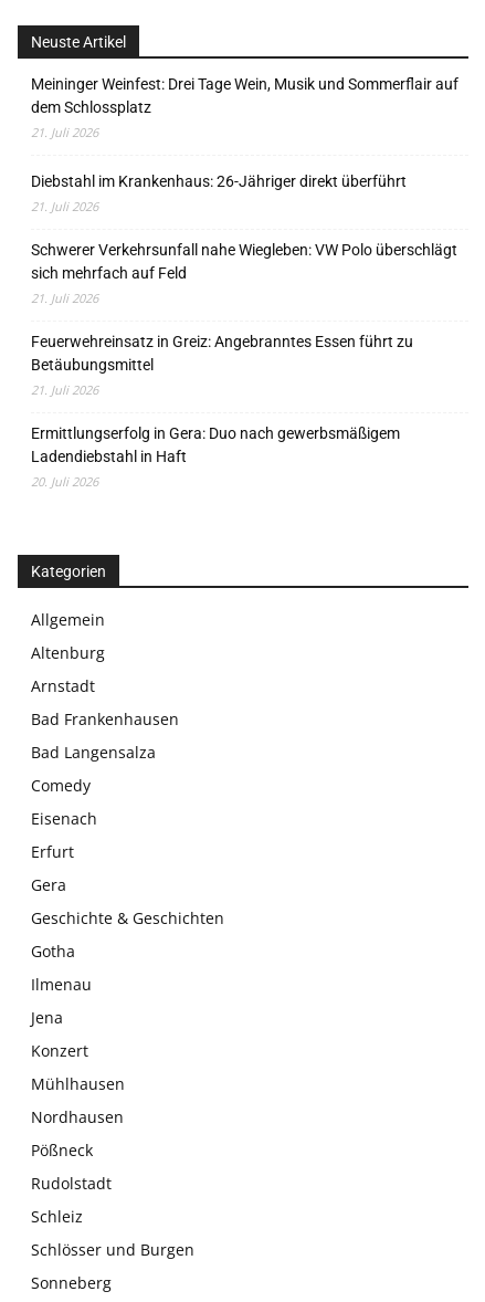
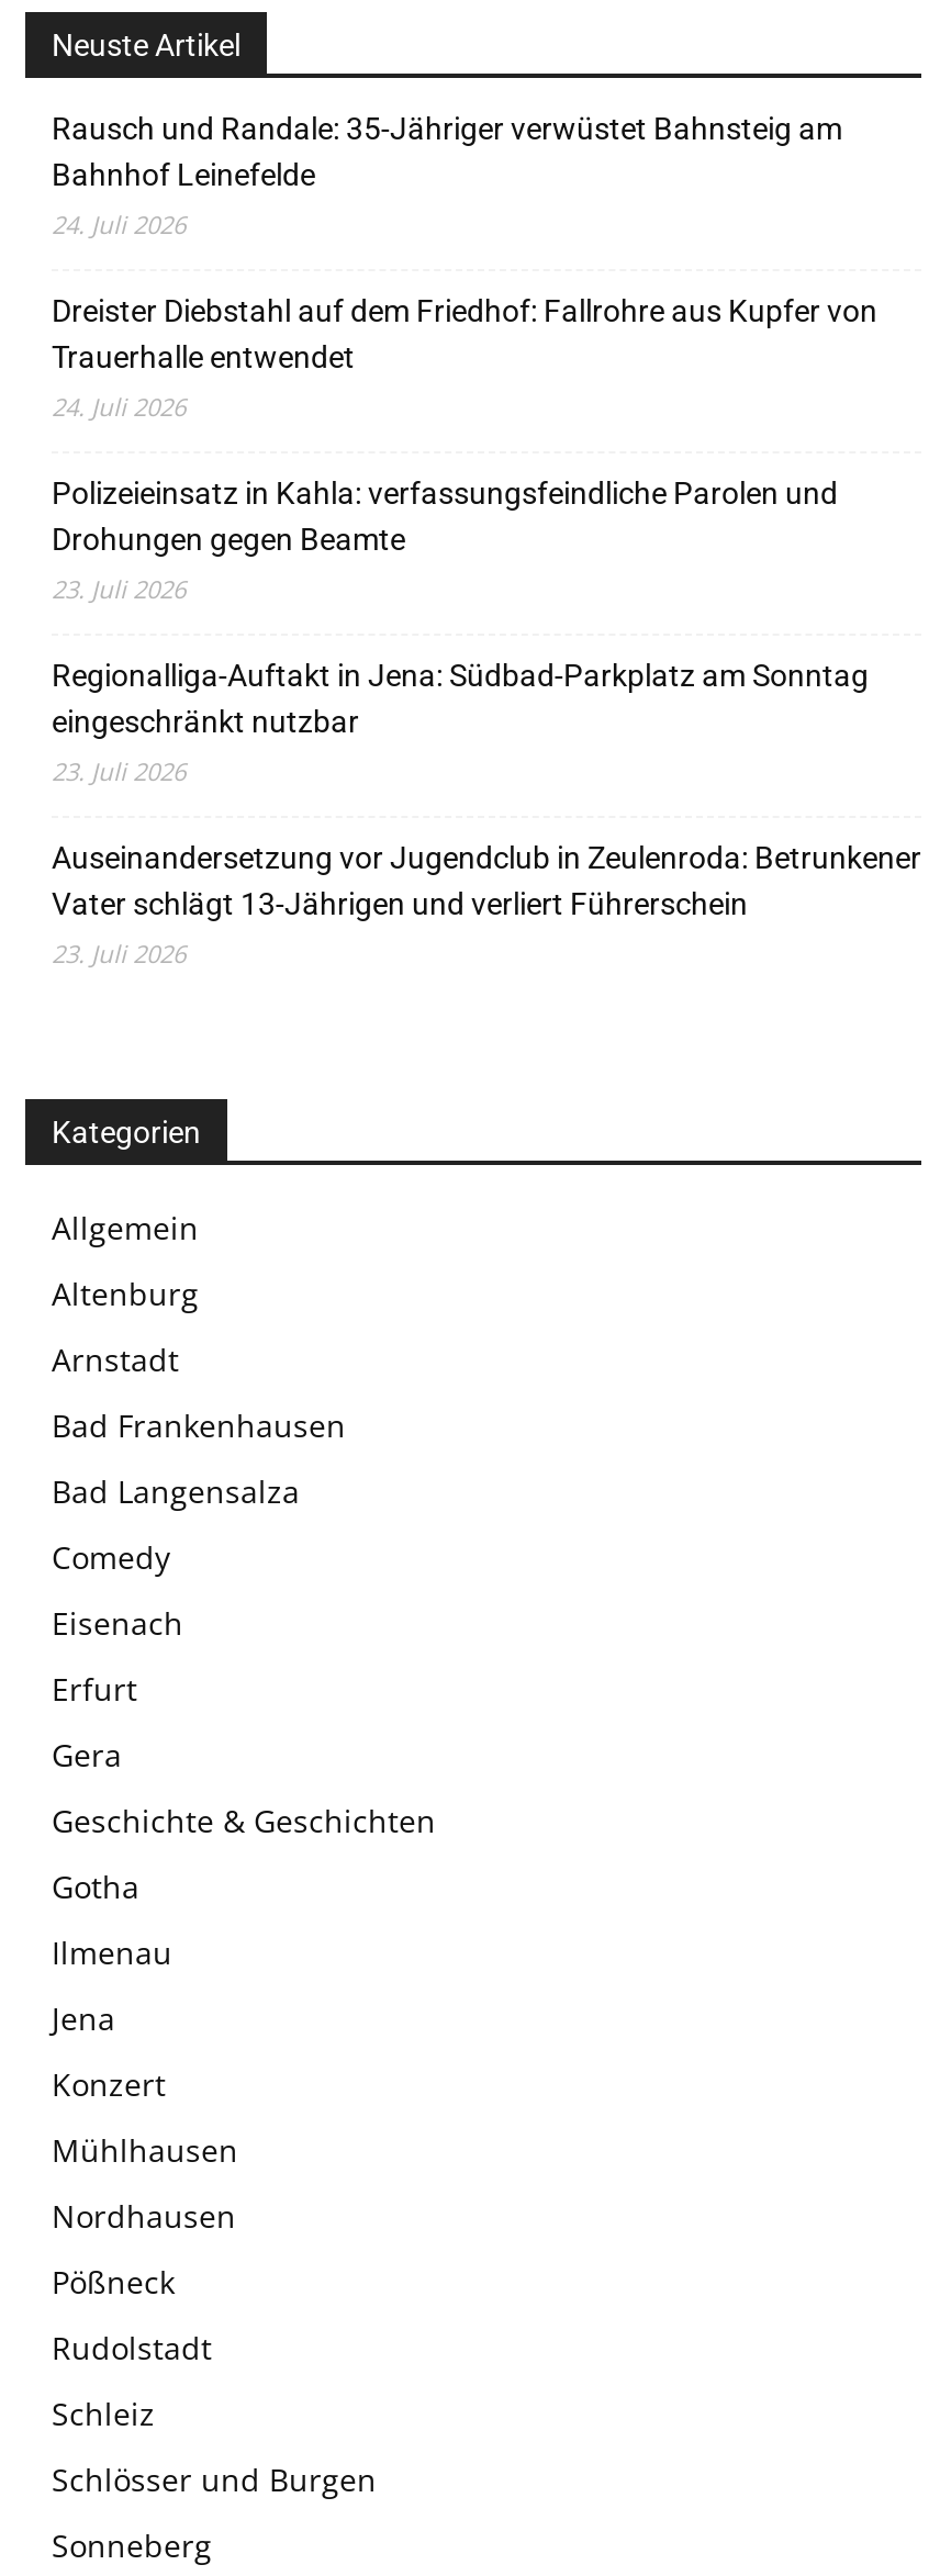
[31,75,458,140] Meininger Weinfest: Drei Tage Wein, Musik und Sommerflair auf | dem Schlossplatz | 21. Juli 2026 -> [52,110,842,240] Rausch und Randale: 35-Jähriger verwüstet Bahnsteig am | Bahnhof Leinefelde | 24. Juli 2026
[31,172,407,214] Diebstahl im Krankenhaus: 26-Jähriger direkt überführt | 21. Juli 2026 -> [52,292,877,422] Dreister Diebstahl auf dem Friedhof: Fallrohre aus Kupfer von | Trauerhalle entwendet | 24. Juli 2026
[31,241,457,306] Schwerer Verkehrsunfall nahe Wiegleben: VW Polo überschlägt | sich mehrfach auf Feld | 21. Juli 2026 -> [52,475,838,604] Polizeieinsatz in Kahla: verfassungsfeindliche Parolen und | Drohungen gegen Beamte | 23. Juli 2026
[31,332,413,397] Feuerwehreinsatz in Greiz: Angebranntes Essen führt zu | Betäubungsmittel | 21. Juli 2026 -> [52,657,869,786] Regionalliga-Auftakt in Jena: Südbad-Parkplatz am Sonntag | eingeschränkt nutzbar | 23. Juli 2026
[31,424,400,489] Ermittlungserfolg in Gera: Duo nach gewerbsmäßigem | Ladendiebstahl in Haft | 20. Juli 2026 -> [52,839,921,969] Auseinandersetzung vor Jugendclub in Zeulenroda: Betrunkener | Vater schlägt 13-Jährigen und verliert Führerschein | 23. Juli 2026

